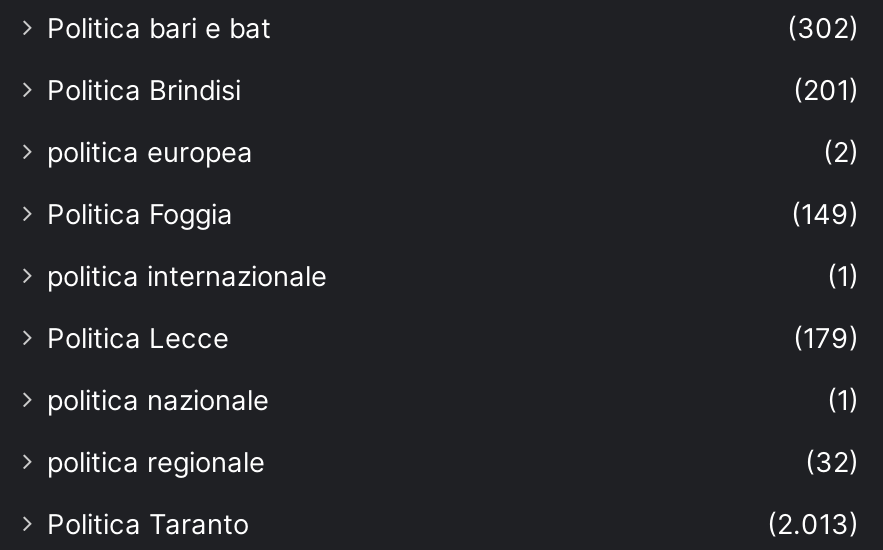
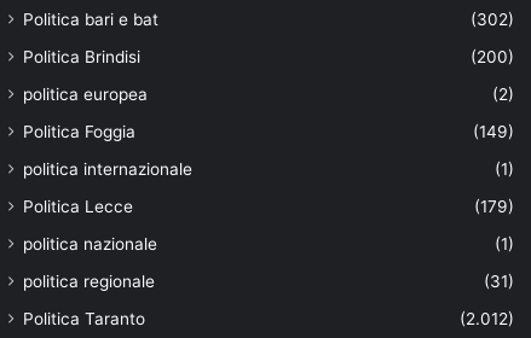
[793,74,859,106] (201) -> [471,47,514,66] (200)
[805,446,859,478] (32) -> [484,271,514,291] (31)
[767,508,859,540] (2.013) -> [460,309,514,328] (2.012)

